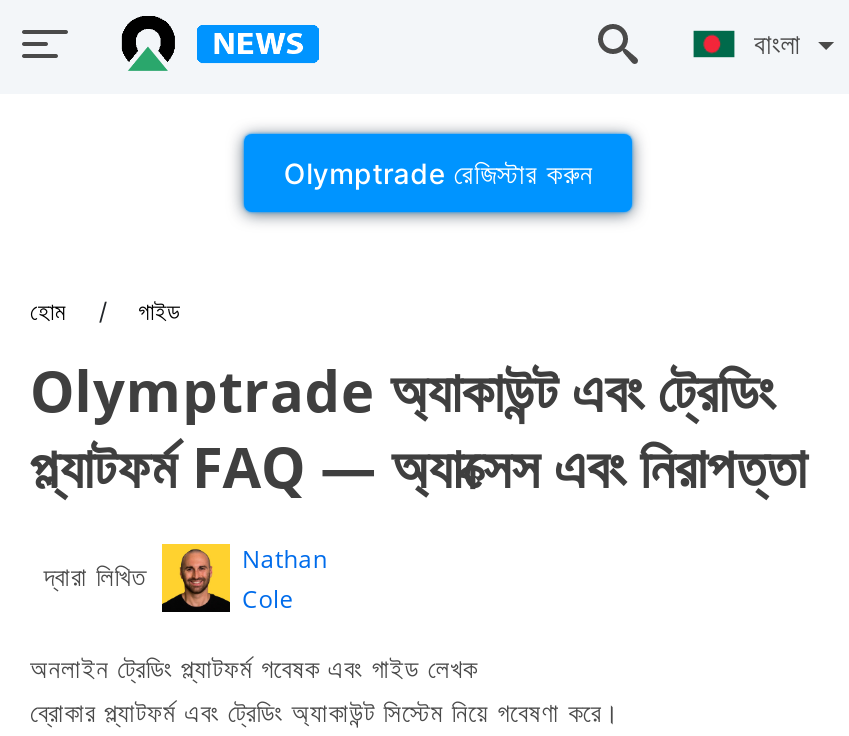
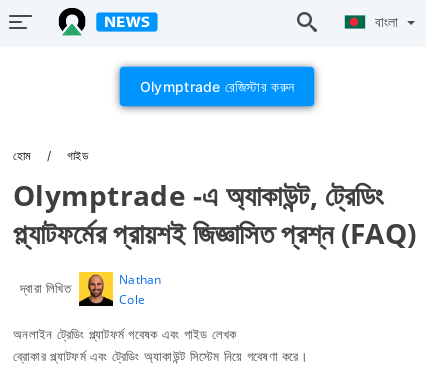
[30,352,807,504] Olymptrade অ্যাকাউন্ট এবং ট্রেডিং | প্ল্যাটফর্ম FAQ — অ্যাক্সেস এবং নিরাপত্তা -> [13,176,416,252] Olymptrade -এ অ্যাকাউন্ট, ট্রেডিং | প্ল্যাটফর্মের প্রায়শই জিজ্ঞাসিত প্রশ্ন (FAQ)

